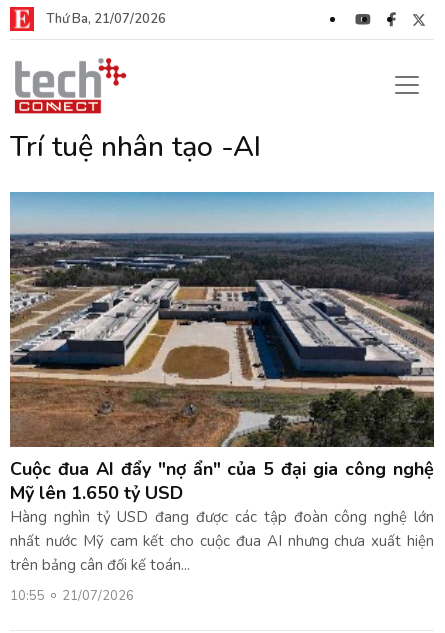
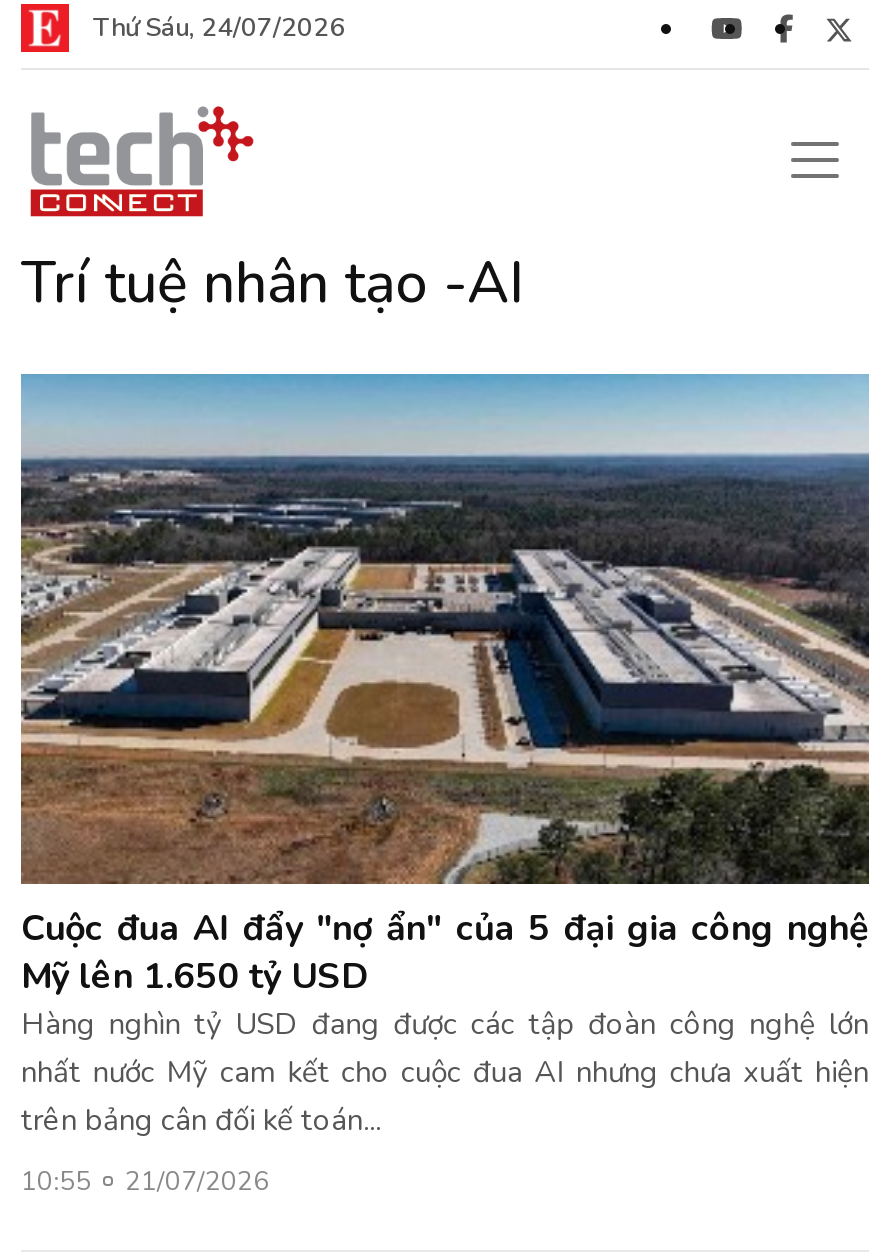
[46,10,166,28] Thứ Ba, 21/07/2026 -> [93,10,345,46] Thứ Sáu, 24/07/2026

